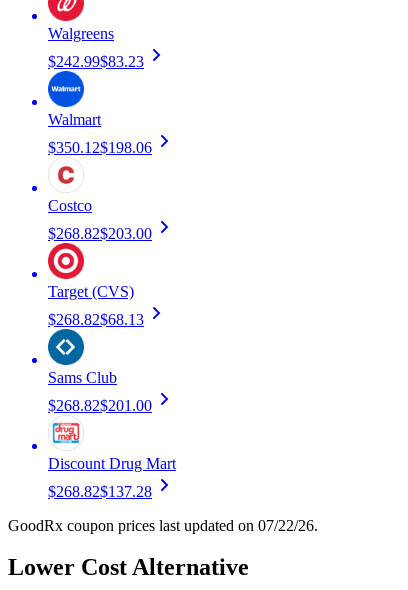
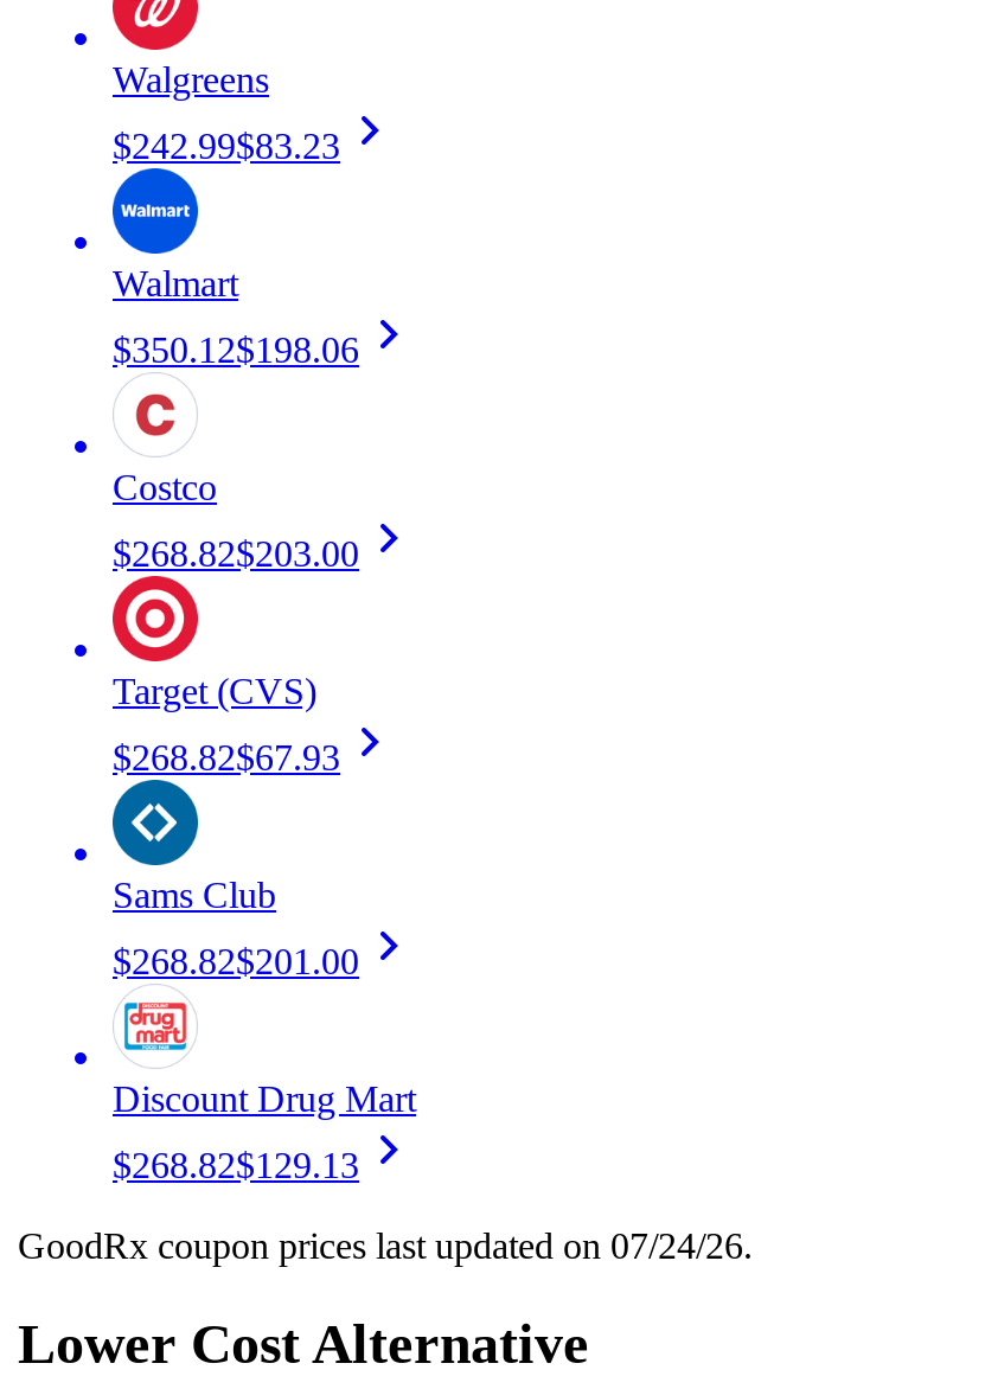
[48,311,144,328] $268.82$68.13 -> [113,736,340,777] $268.82$67.93
[48,483,152,500] $268.82$137.28 -> [113,1144,359,1184] $268.82$129.13
[8,517,318,534] GoodRx coupon prices last updated on 07/22/26. -> [18,1225,753,1265] GoodRx coupon prices last updated on 07/24/26.

